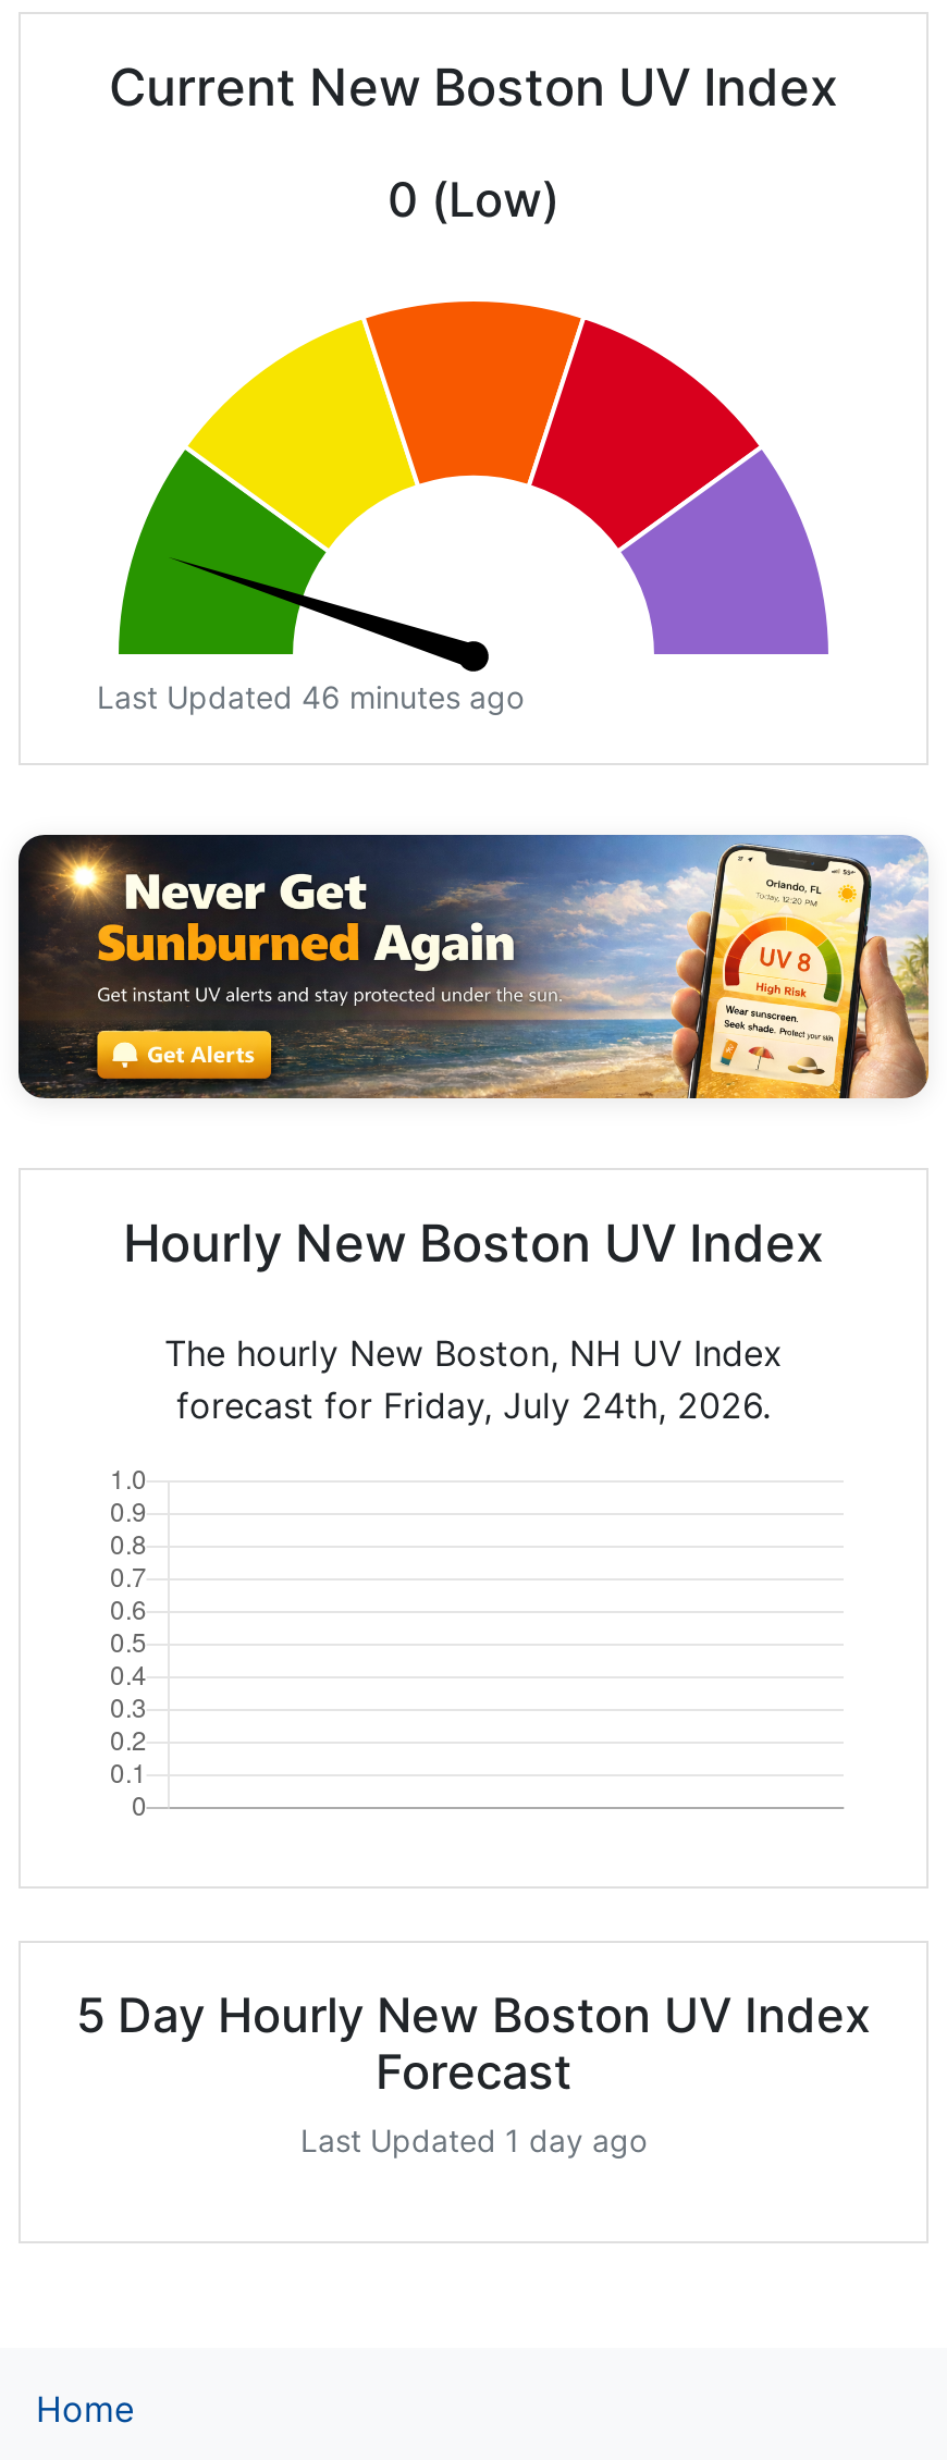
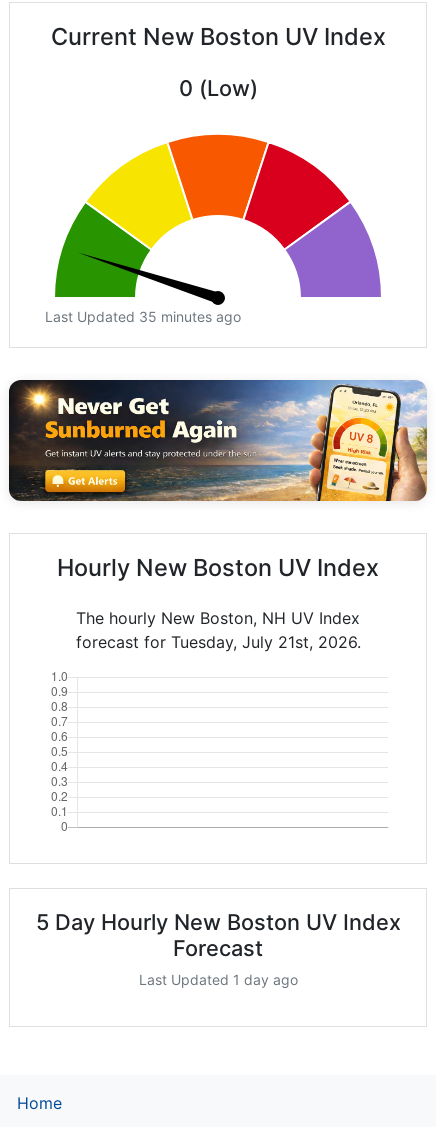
[97,679,524,716] Last Updated 46 minutes ago -> [45,308,241,325] Last Updated 35 minutes ago
[176,1383,771,1427] forecast for Friday, July 24th, 2026. -> [75,632,360,652] forecast for Tuesday, July 21st, 2026.

